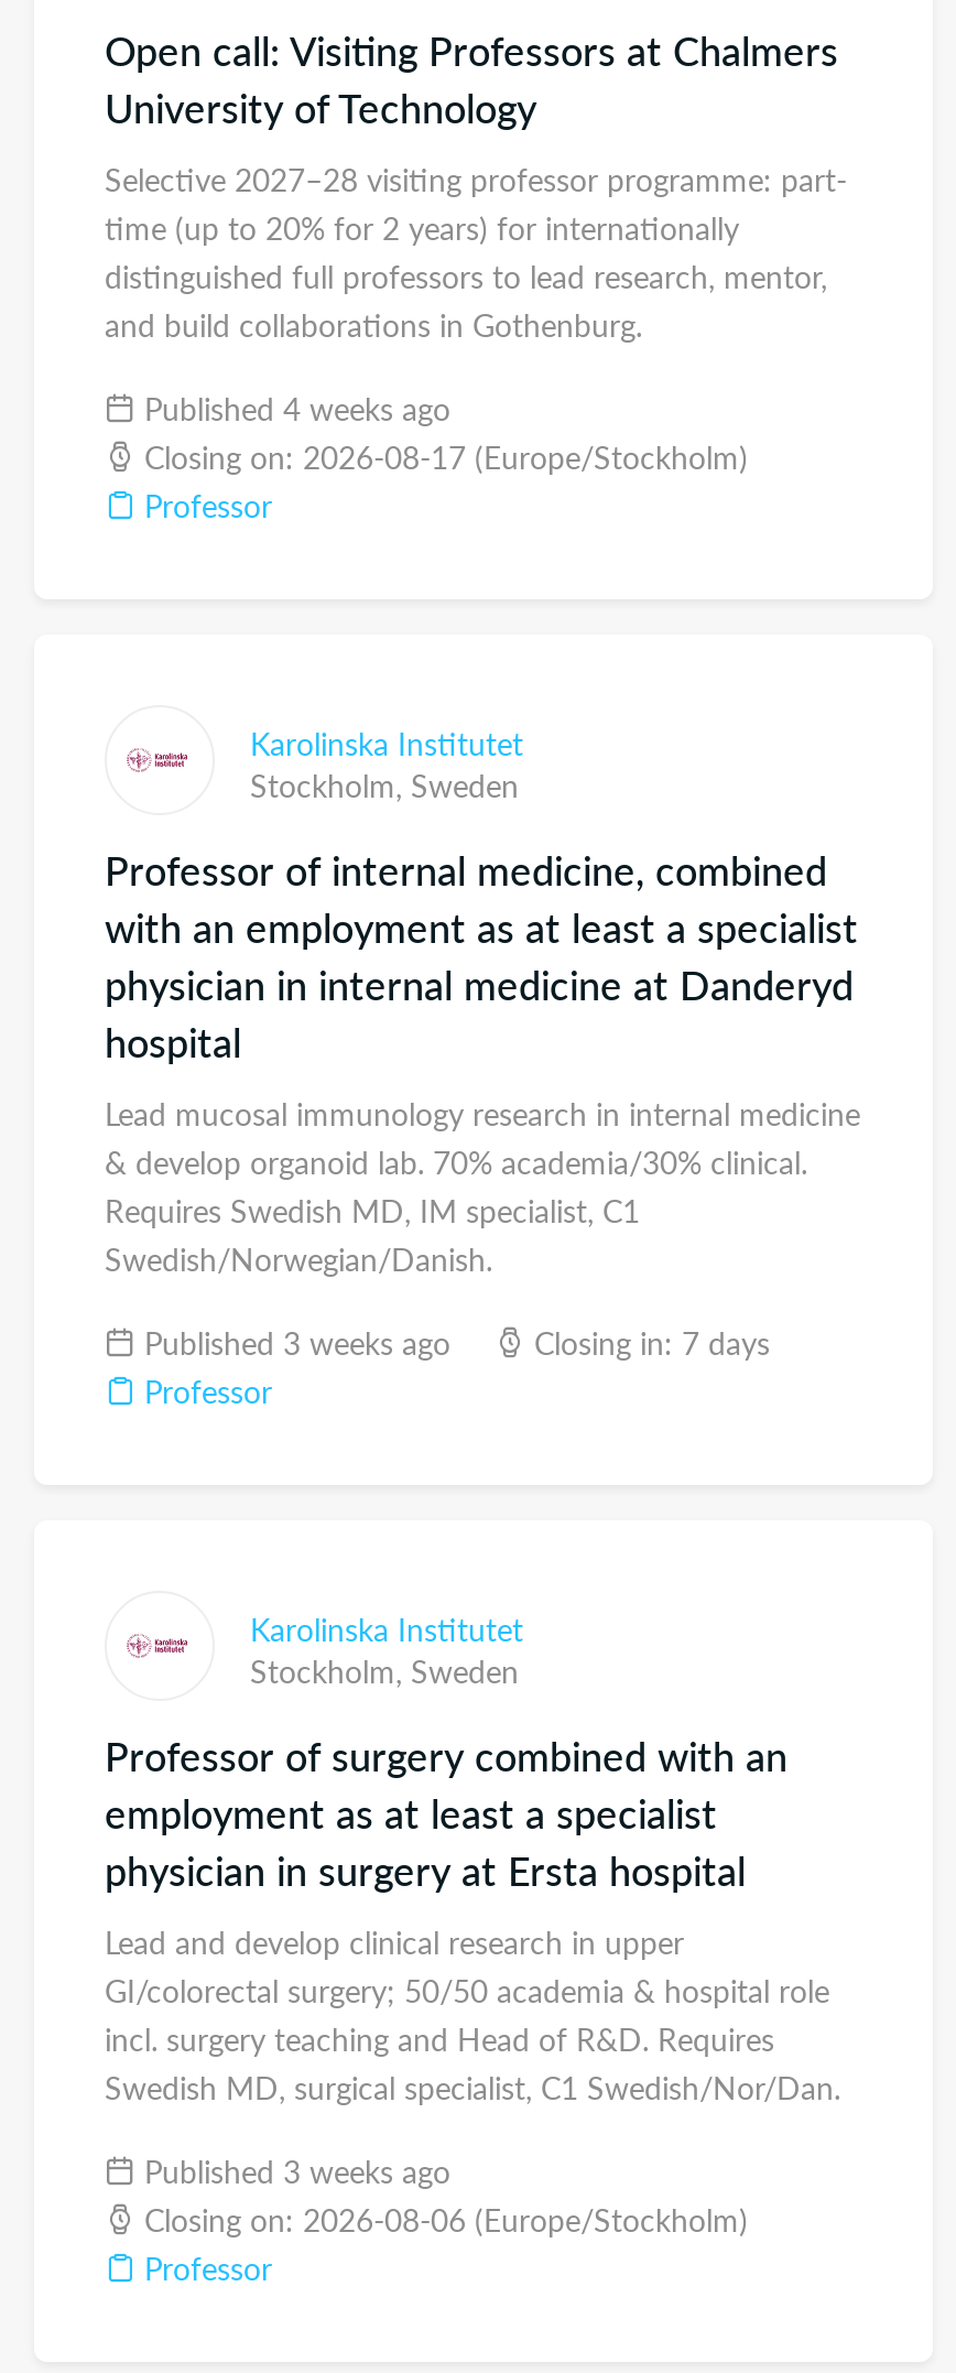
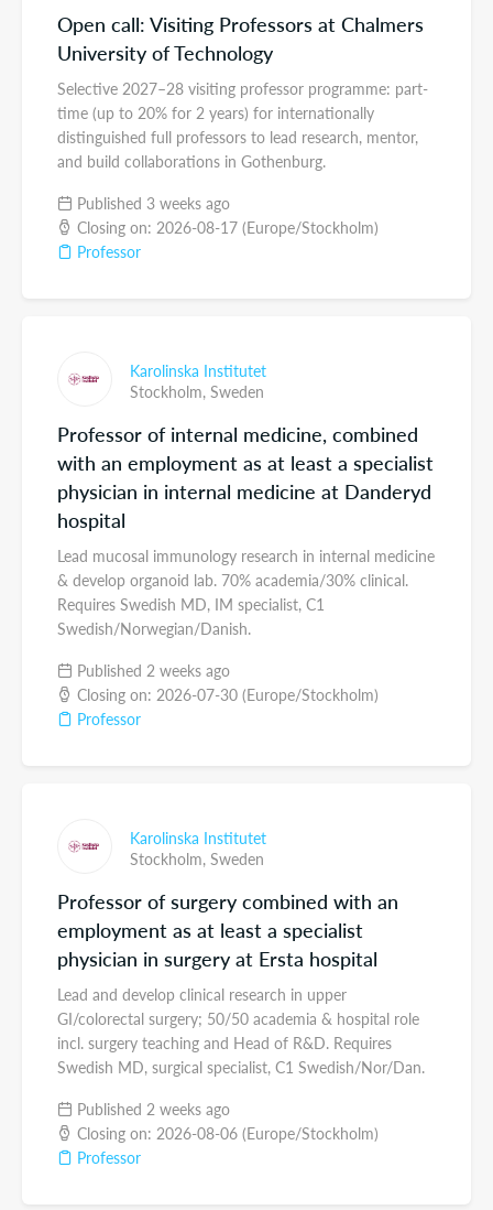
[135,386,450,430] Published 4 weeks ago -> [73,192,230,214] Published 3 weeks ago
[135,1320,450,1364] Published 3 weeks ago -> [73,659,230,681] Published 2 weeks ago
[525,1320,770,1364] Closing in: 7 days -> [73,683,379,705] Closing on: 2026-07-30 (Europe/Stockholm)
[135,2148,450,2192] Published 3 weeks ago -> [73,1098,230,1120] Published 2 weeks ago

